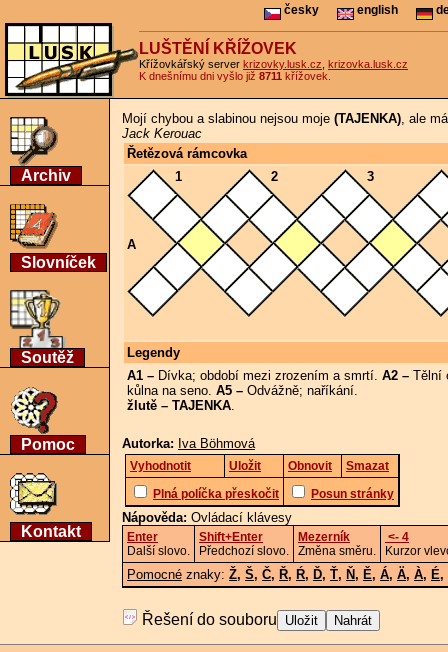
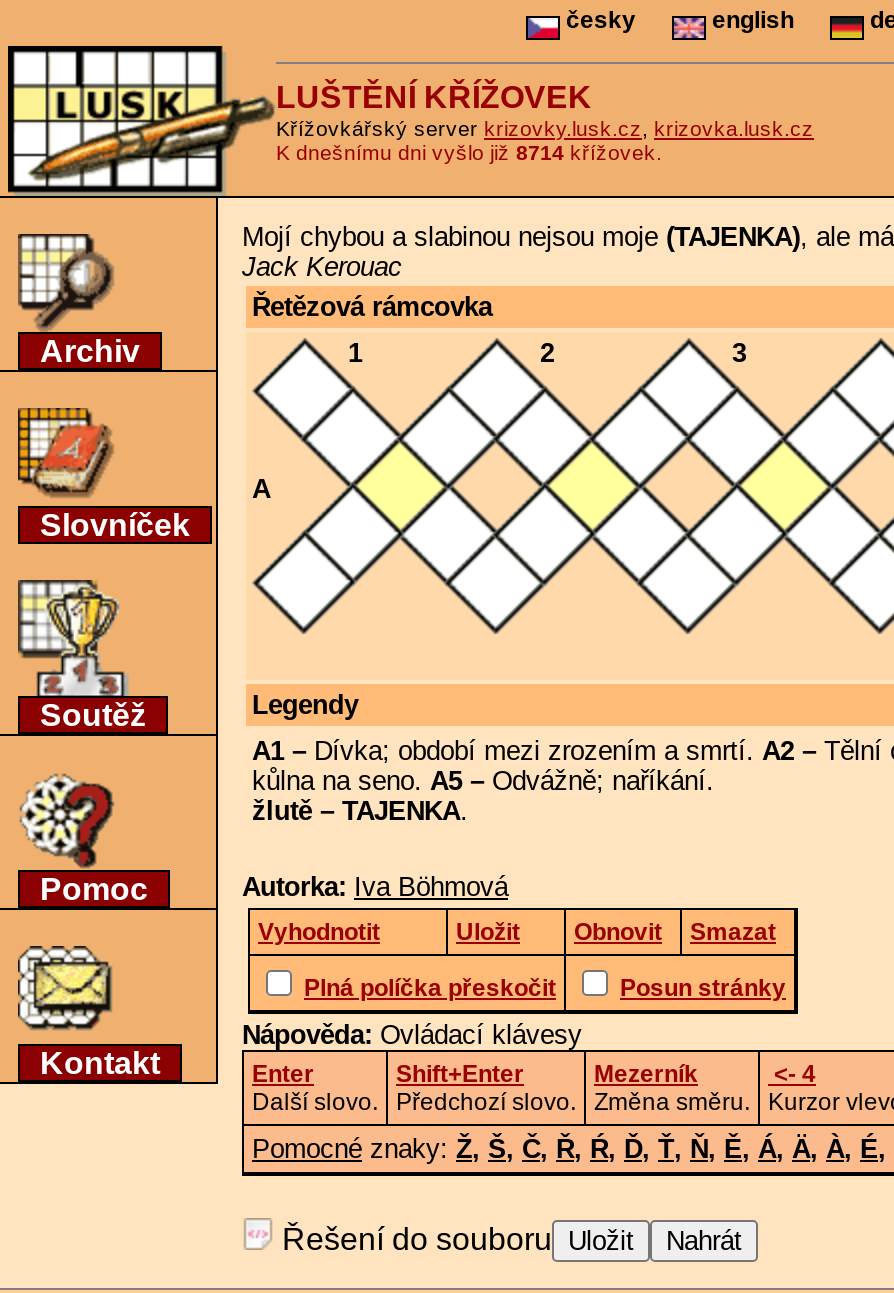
[139,70,331,82] K dnešnímu dni vyšlo již8711křížovek. -> [276,140,662,164] K dnešnímu dni vyšlo již8714křížovek.

